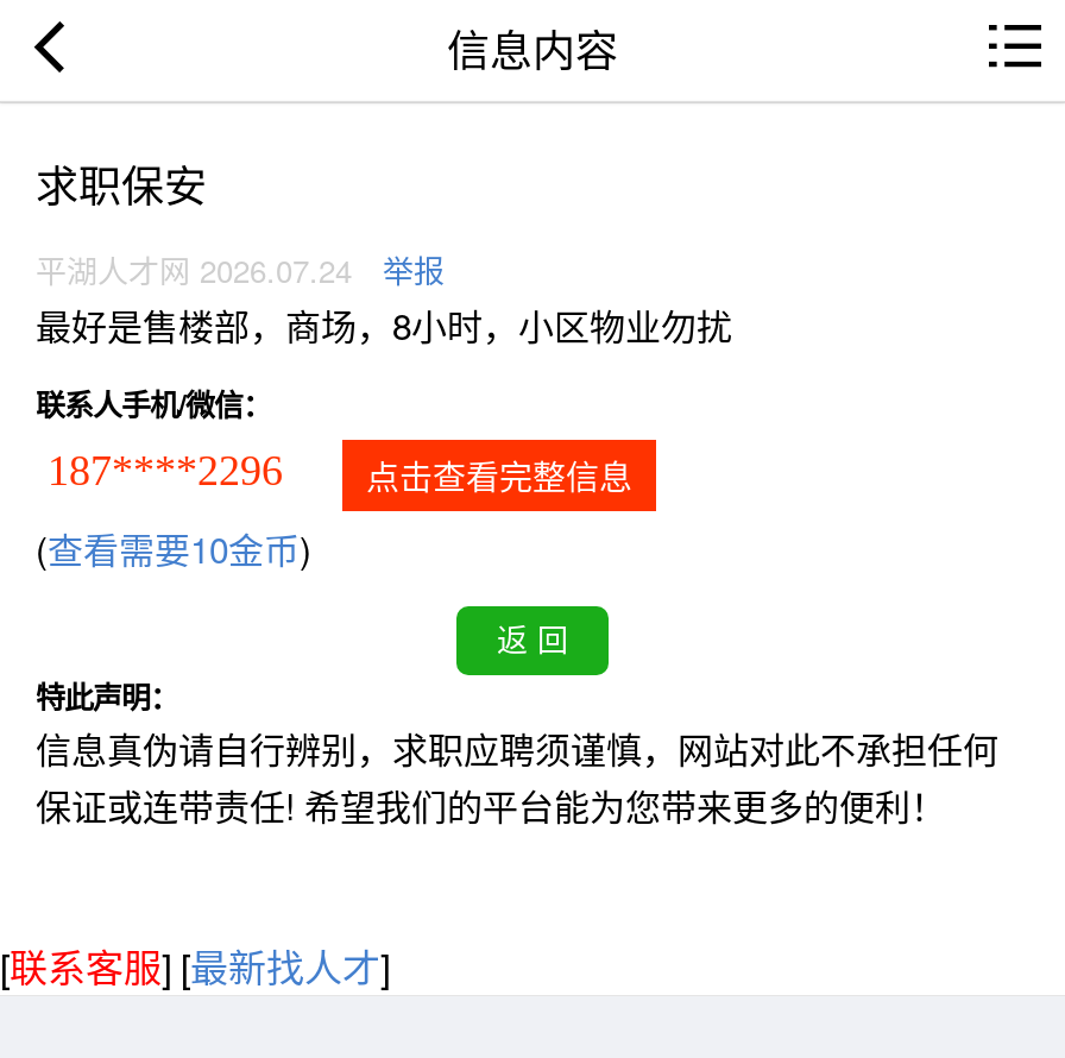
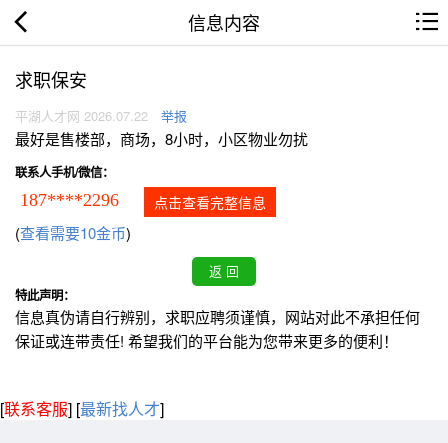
[36,248,445,293] 平湖人才网 2026.07.24 举报 -> [15,106,187,125] 平湖人才网 2026.07.22 举报

